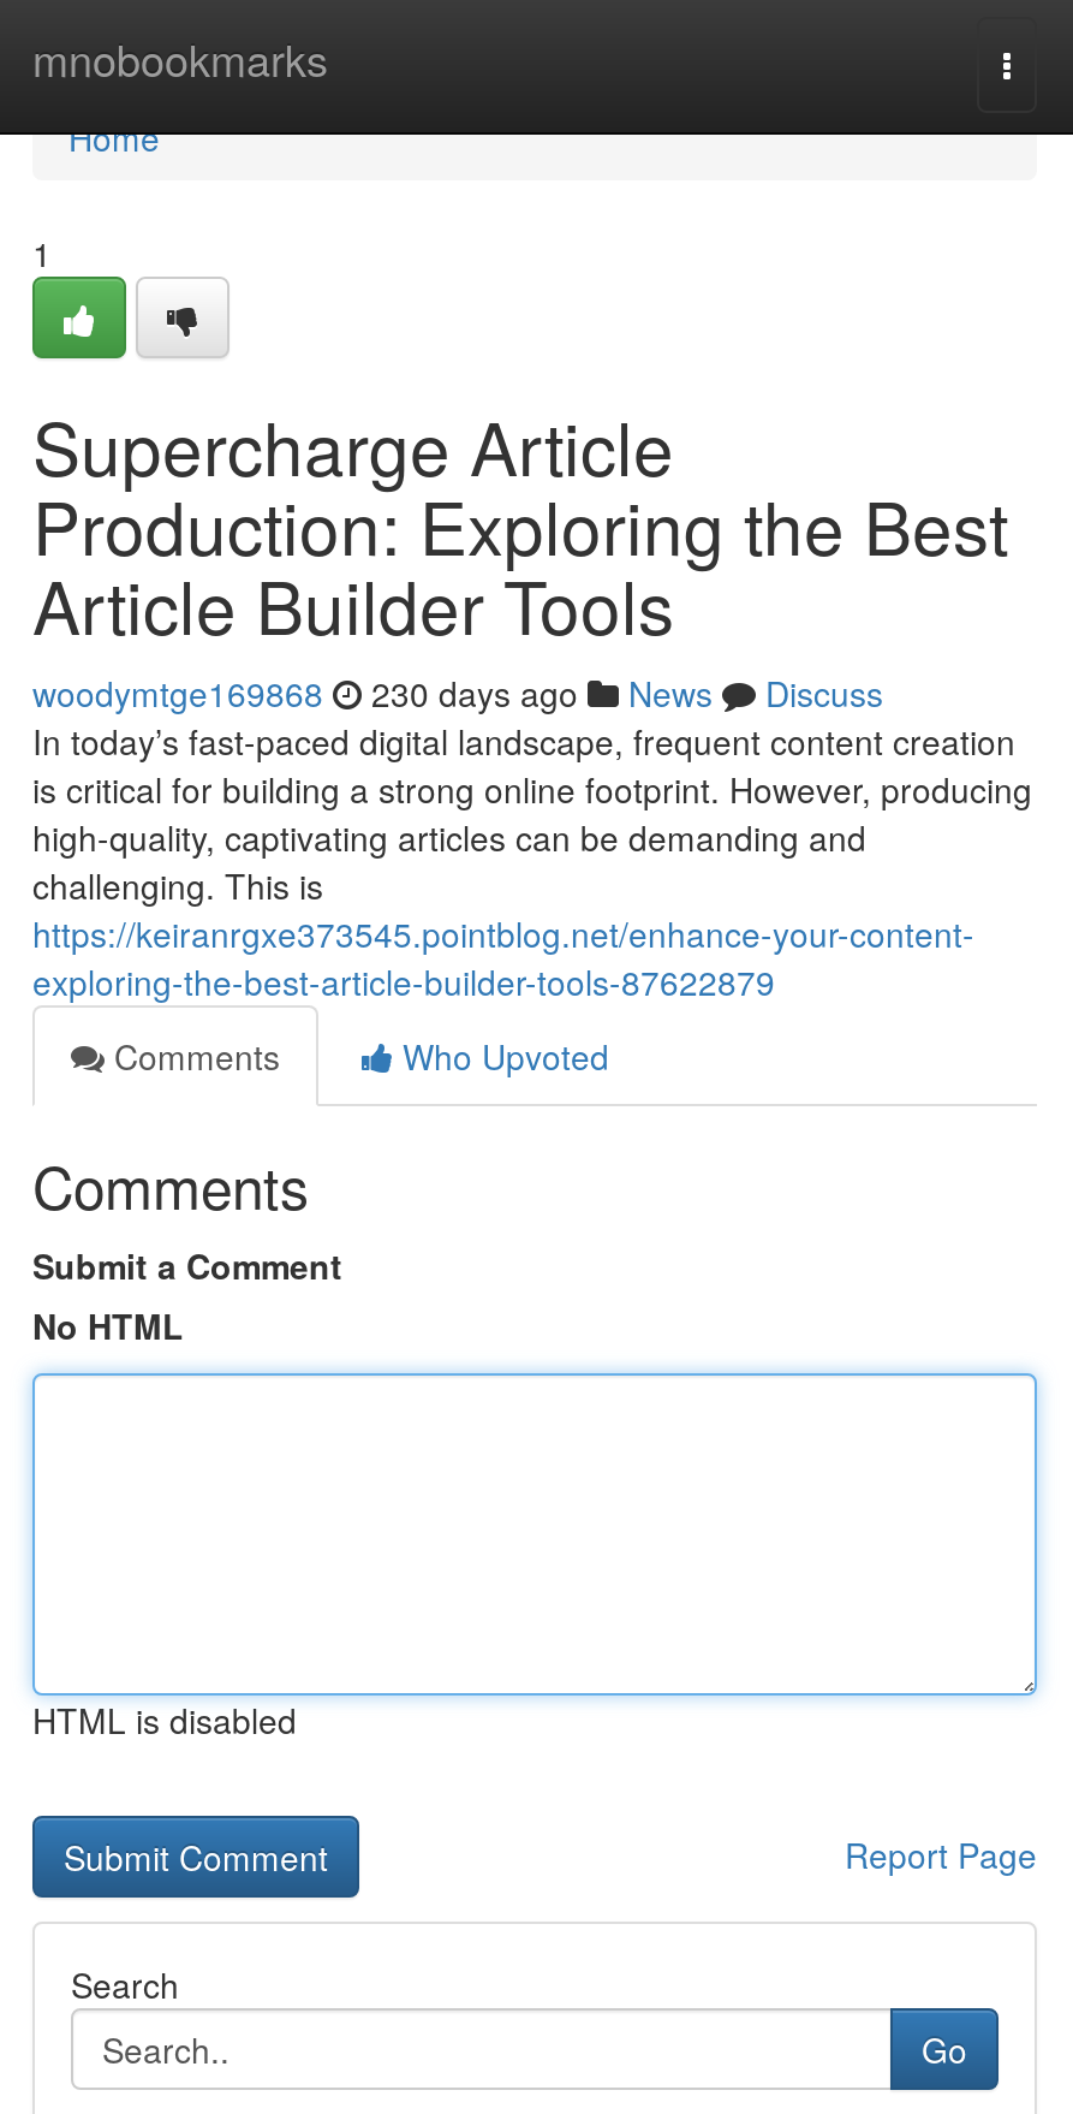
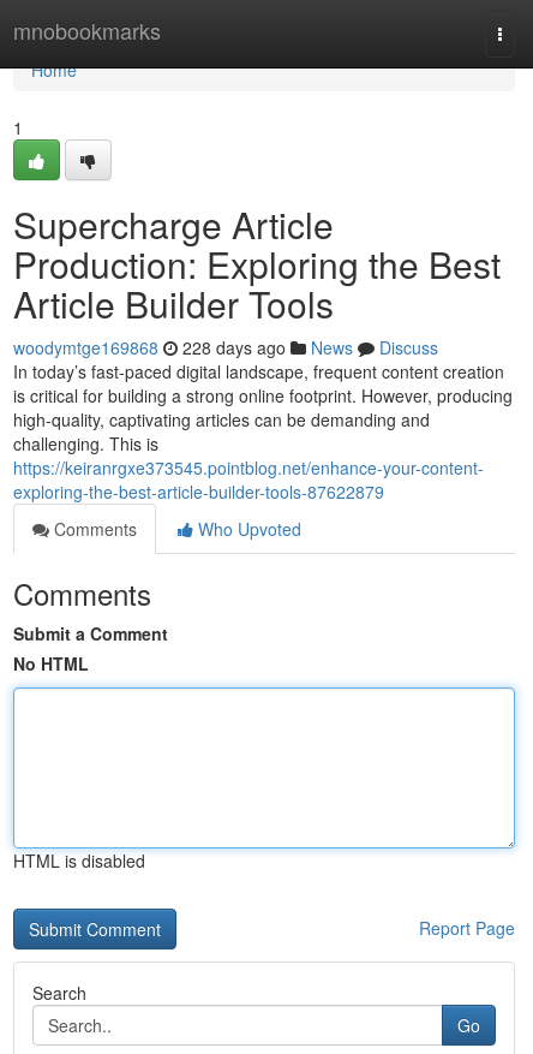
[32,669,883,717] woodymtge169868 230 days ago News Discuss -> [13,335,438,359] woodymtge169868 228 days ago News Discuss

